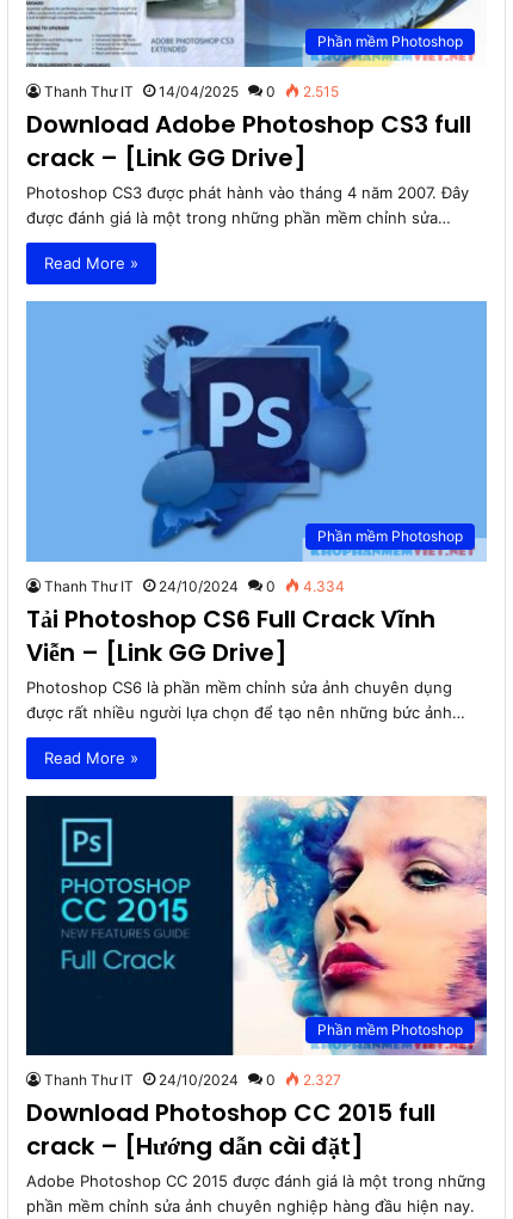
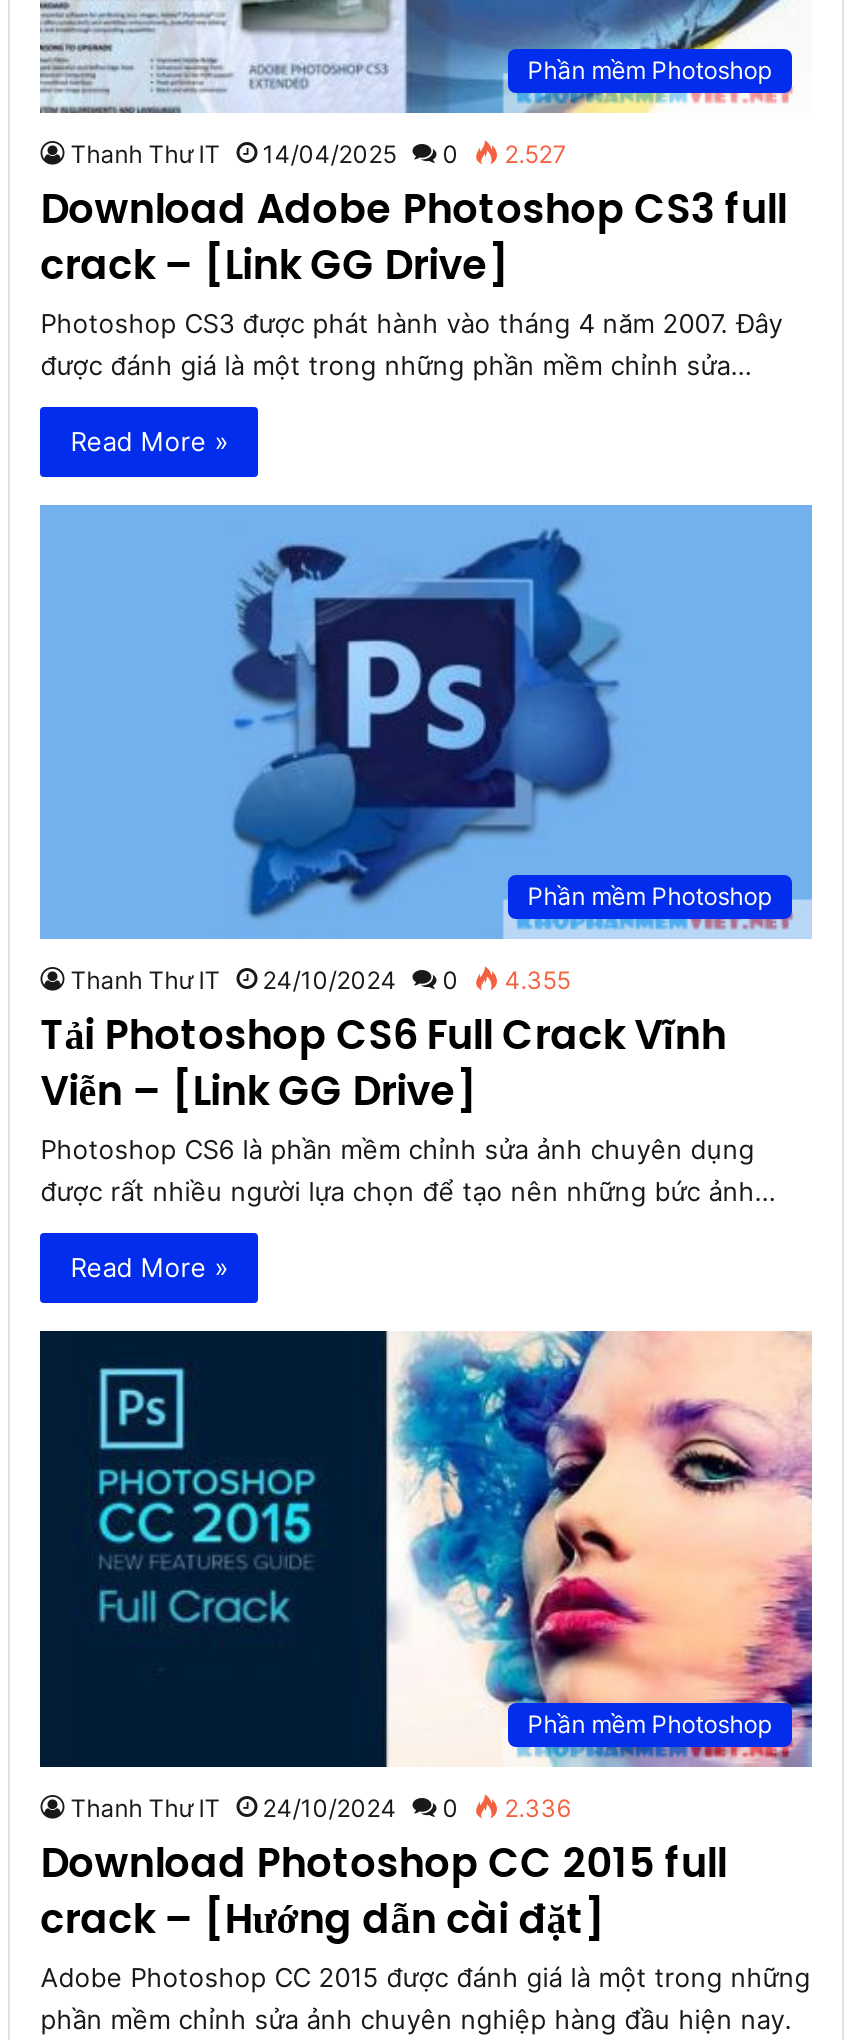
[44,83,339,101] Thanh Thư IT 14/04/2025 0 2.515 -> [71,139,567,169] Thanh Thư IT 14/04/2025 0 2.527
[44,577,345,595] Thanh Thư IT 24/10/2024 0 4.334 -> [71,966,571,996] Thanh Thư IT 24/10/2024 0 4.355
[44,1071,342,1089] Thanh Thư IT 24/10/2024 0 2.327 -> [71,1793,571,1823] Thanh Thư IT 24/10/2024 0 2.336

